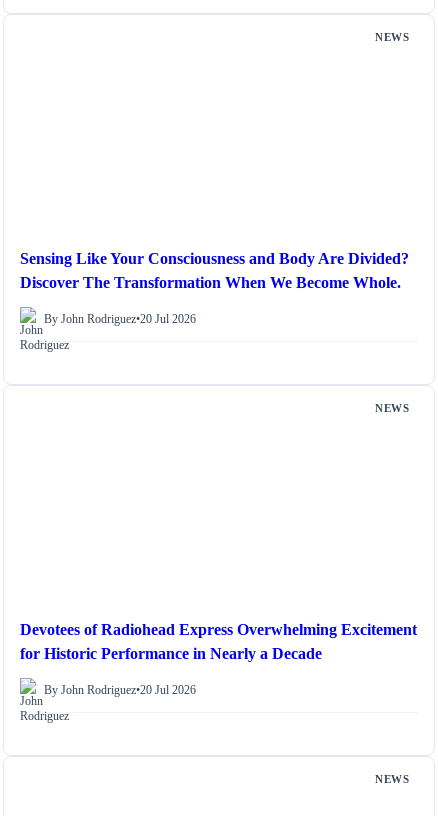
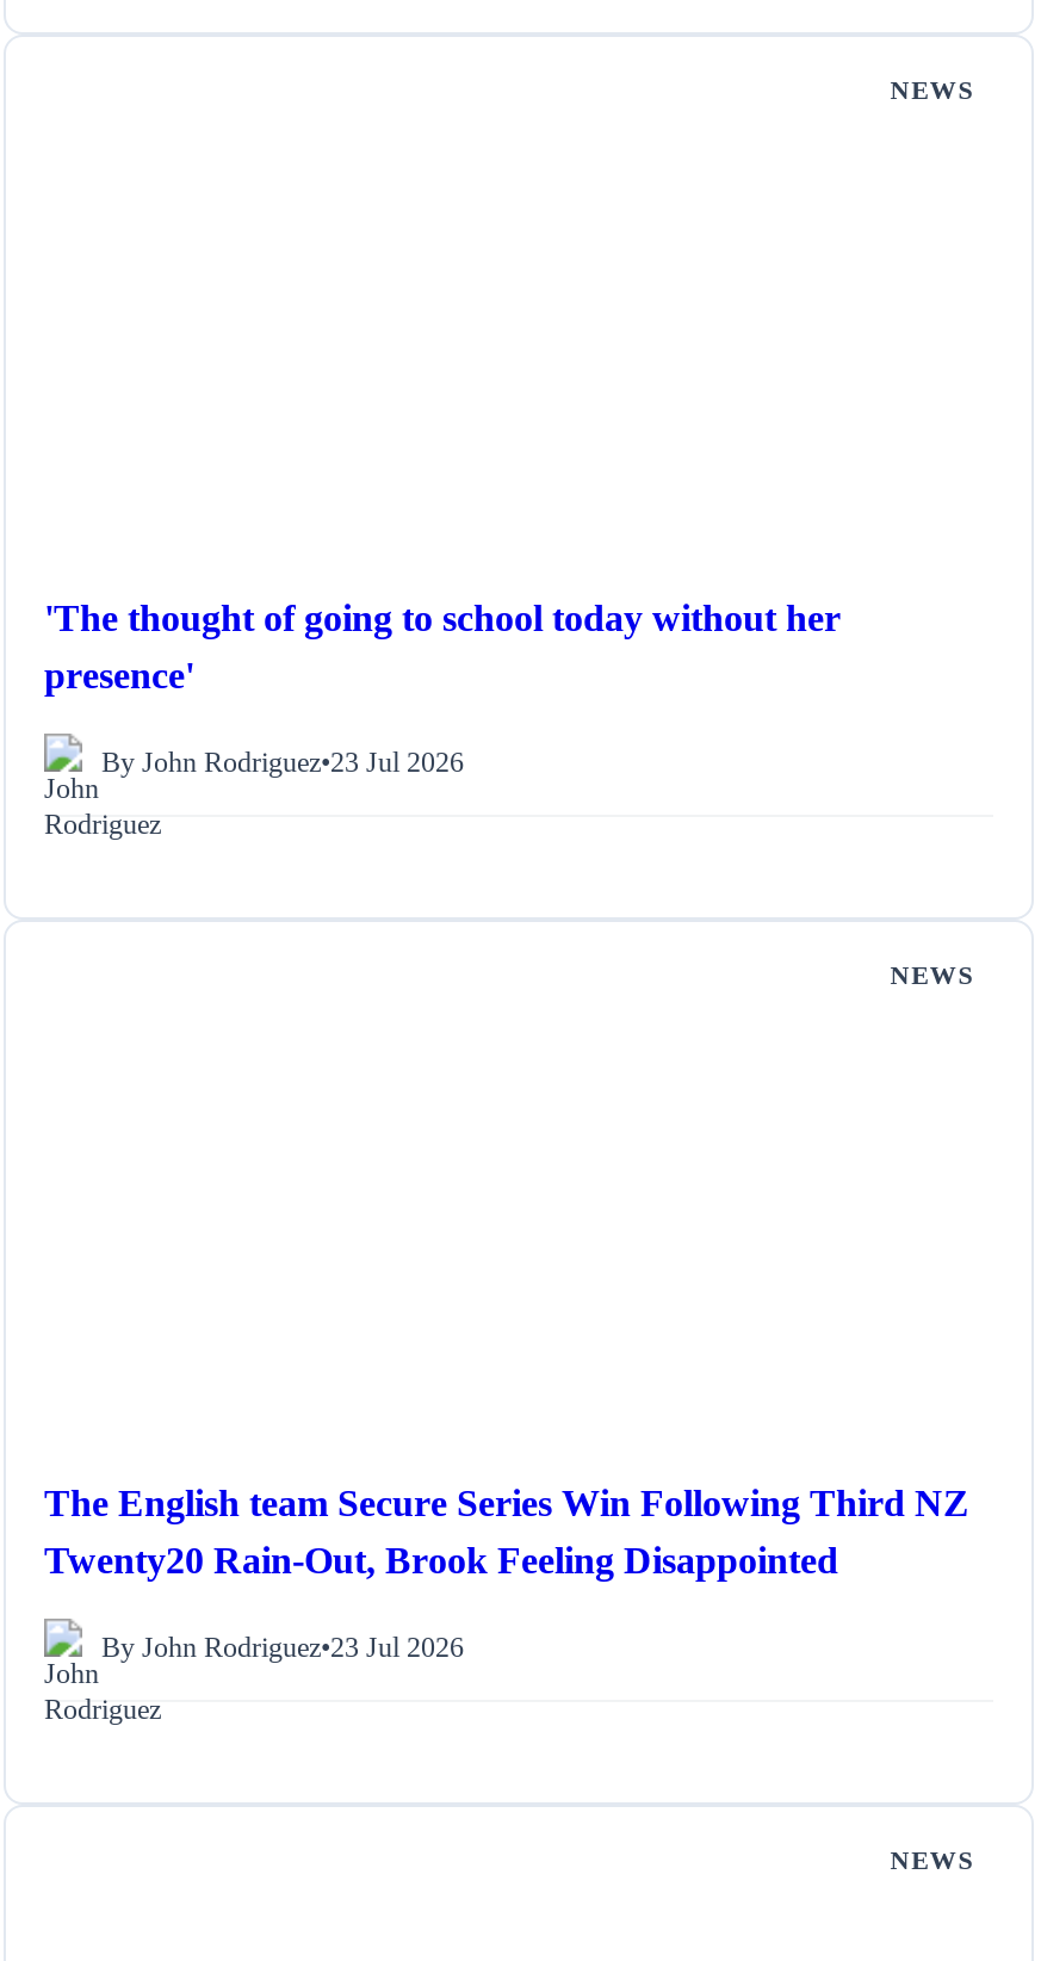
[20,250,409,291] Sensing Like Your Consciousness and Body Are Divided? | Discover The Transformation When We Become Whole. -> [44,598,841,696] 'The thought of going to school today without her | presence'
[44,312,196,326] By John Rodriguez•20 Jul 2026 -> [101,745,464,778] By John Rodriguez•23 Jul 2026
[20,621,417,662] Devotees of Radiohead Express Overwhelming Excitement | for Historic Performance in Nearly a Decade -> [44,1483,969,1581] The English team Secure Series Win Following Third NZ | Twenty20 Rain-Out, Brook Feeling Disappointed
[44,683,196,697] By John Rodriguez•20 Jul 2026 -> [101,1630,464,1663] By John Rodriguez•23 Jul 2026

